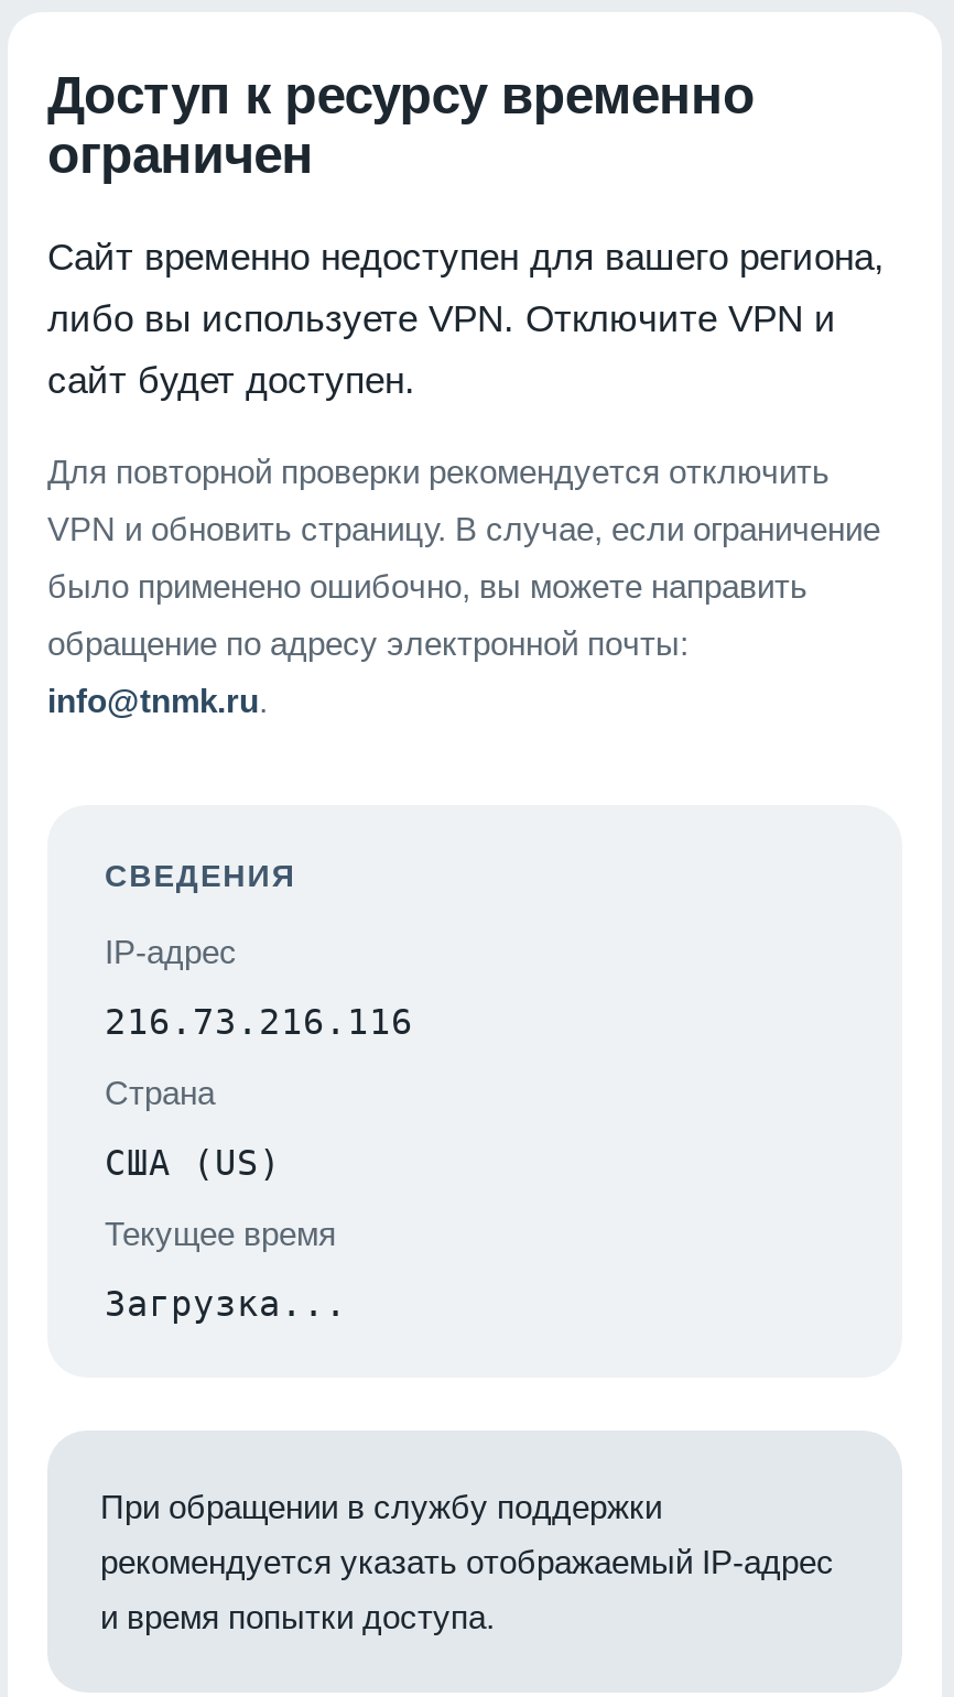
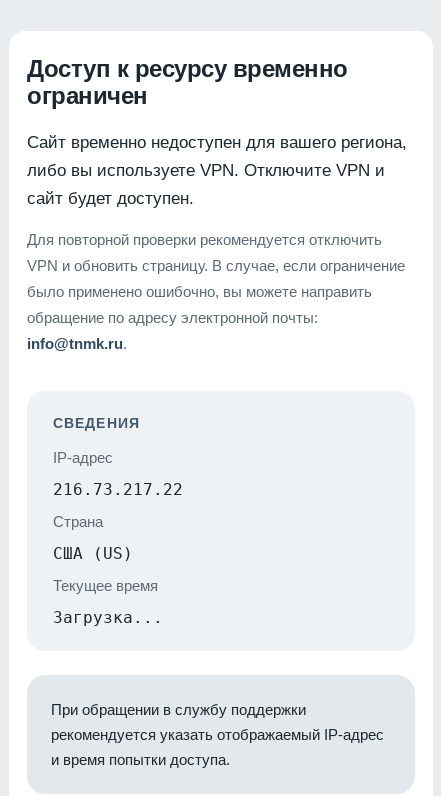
[105,1000,413,1042] 216.73.216.116 -> [53,479,183,498] 216.73.217.22

